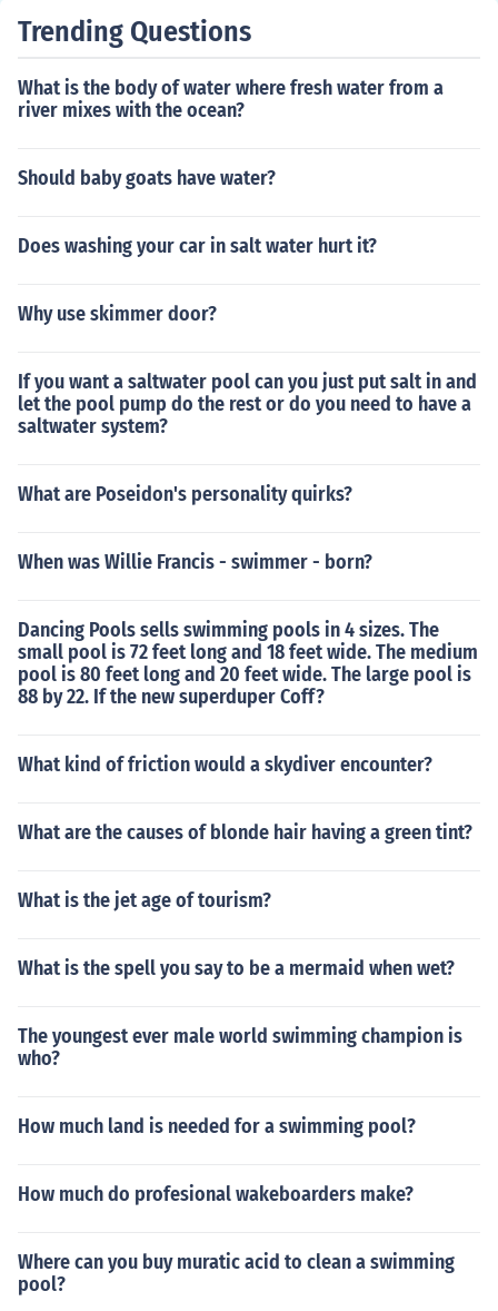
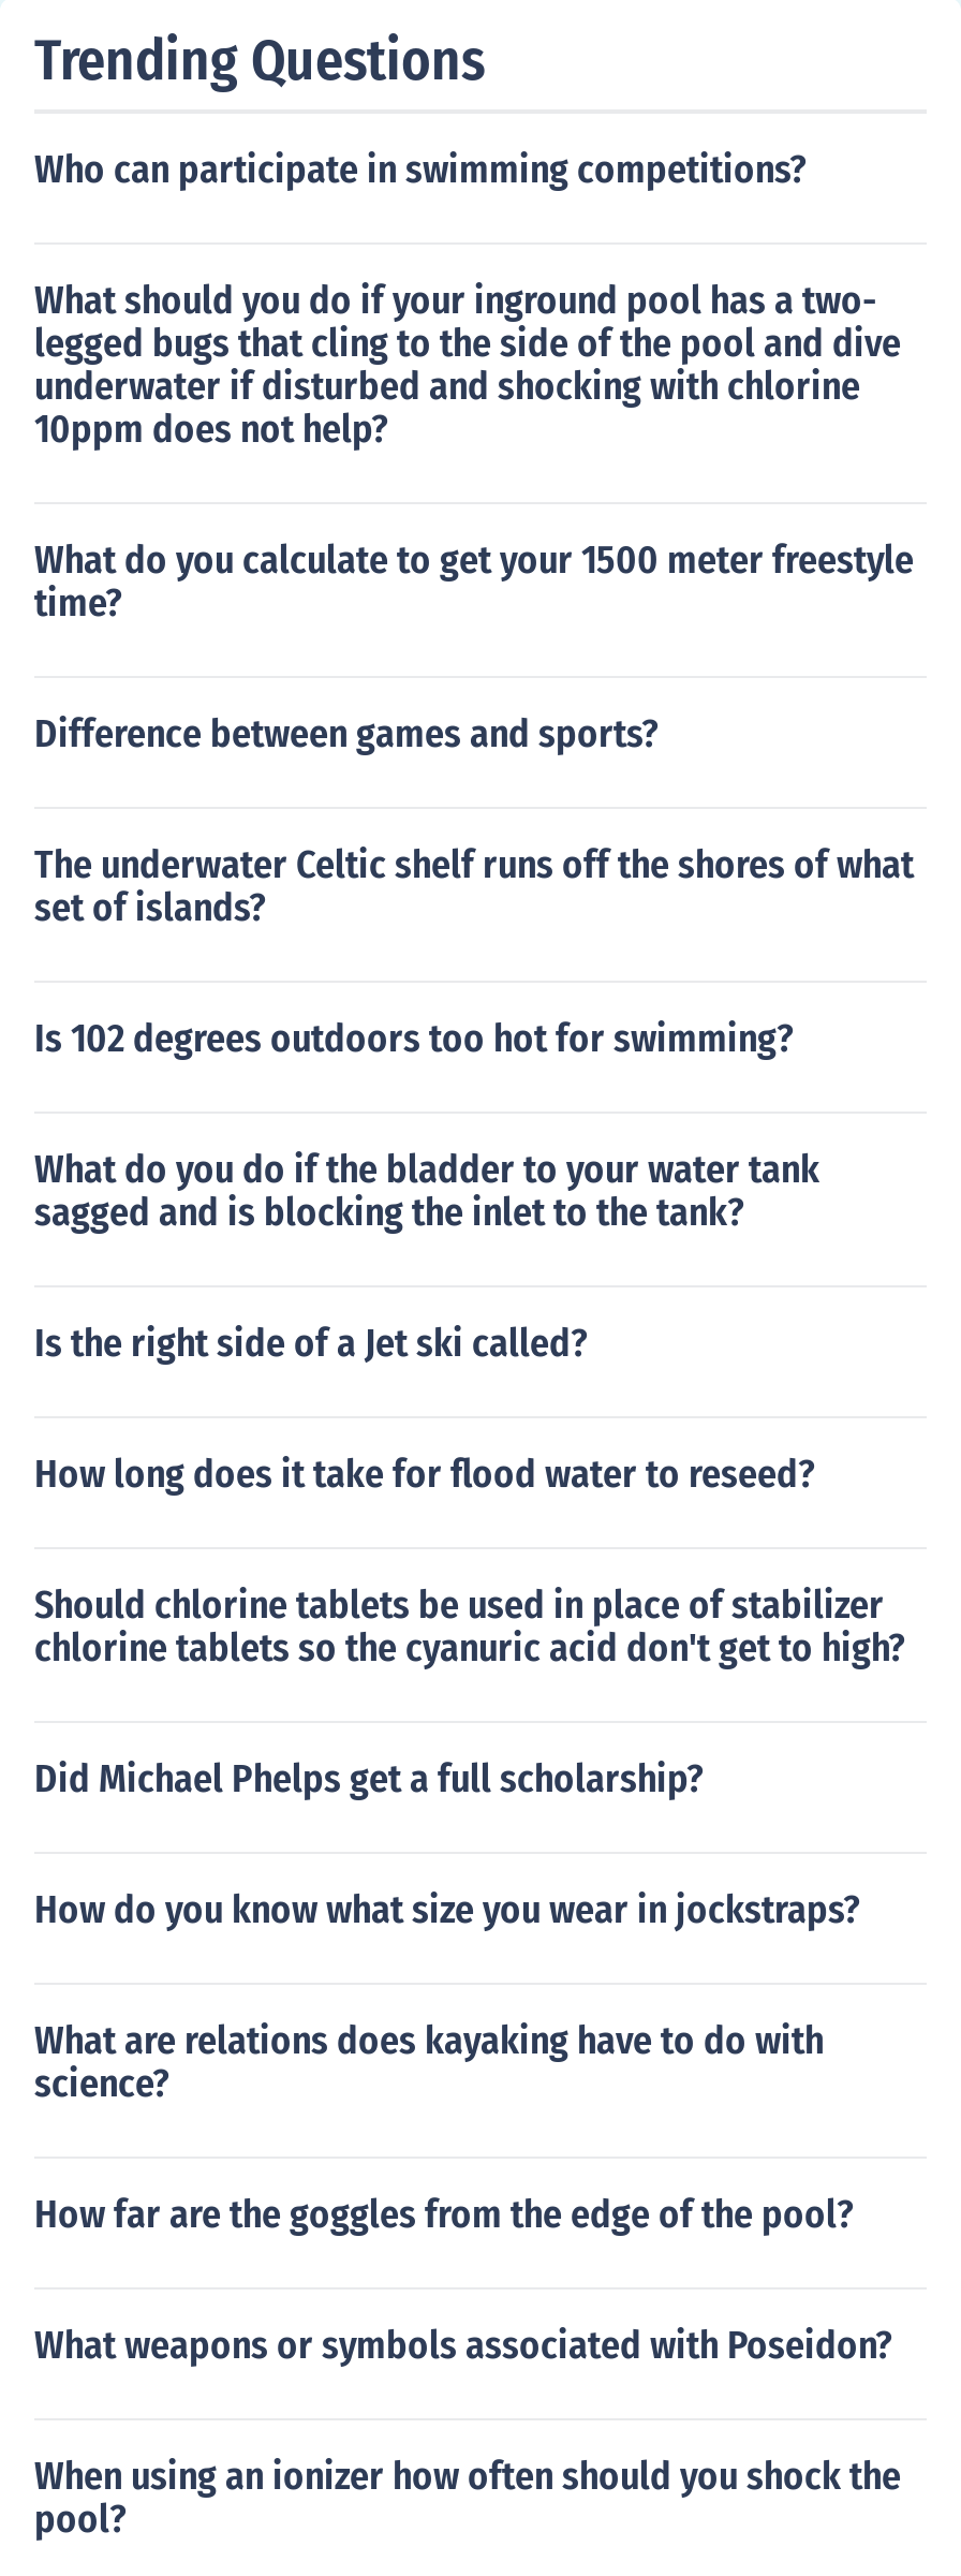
[18,76,444,122] What is the body of water where fresh water from a | river mixes with the ocean? -> [34,146,807,193] Who can participate in swimming competitions?
[18,166,276,190] Should baby goats have water? -> [34,277,901,453] What should you do if your inground pool has a two- | legged bugs that cling to the side of the pool and dive | underwater if disturbed and shocking with chlorine | 10ppm does not help?
[18,234,377,258] Does washing your car in salt water hurt it? -> [34,536,914,627] What do you calculate to get your 1500 meter freestyle | time?
[18,302,217,326] Why use skimmer door? -> [34,710,659,757] Difference between games and sports?
[18,369,477,438] If you want a saltwater pool can you just put salt in and | let the pool pump do the rest or do you need to have a | saltwater system? -> [34,841,914,931] The underwater Celtic shelf runs off the shores of what | set of islands?
[18,482,352,506] What are Poseidon's personality quirks? -> [34,1015,794,1062] Is 102 degrees outdoors too hot for swimming?
[18,550,372,574] When was Willie Francis - swimmer - born? -> [34,1146,819,1236] What do you do if the bladder to your water tank | sagged and is blocking the inlet to the tank?
[18,618,478,709] Dancing Pools sells swimming pools in 4 sizes. The | small pool is 72 feet long and 18 feet wide. The medium | pool is 80 feet long and 20 feet wide. The large pool is | 88 by 22. If the new superduper Coff? -> [34,1320,588,1367] Is the right side of a Jet ski called?
[18,752,432,777] What kind of friction would a skydiver encounter? -> [34,1451,815,1498] How long does it take for flood water to reseed?
[18,820,472,845] What are the causes of blonde hair having a green tint? -> [34,1581,905,1672] Should chlorine tablets be used in place of stabilizer | chlorine tablets so the cyanuric acid don't get to high?
[18,888,271,913] What is the jet age of tourism? -> [34,1755,704,1802] Did Michael Phelps get a full scholarship?
[18,956,455,980] What is the spell you say to be a mermaid when wet? -> [34,1886,860,1933] How do you know what size you wear in jockstraps?
[18,1024,462,1071] The youngest ever male world swimming champion is | who? -> [34,2017,824,2107] What are relations does kayaking have to do with | science?
[18,1114,416,1138] How much land is needed for a swimming pool? -> [34,2191,854,2238] How far are the goggles from the edge of the pool?
[18,1182,414,1206] How much do profesional wakeboarders make? -> [34,2322,892,2369] What weapons or symbols associated with Poseidon?
[18,1250,455,1274] Where can you buy muratic acid to clean a swimming -> [34,2453,901,2500] When using an ionizer how often should you shock the

